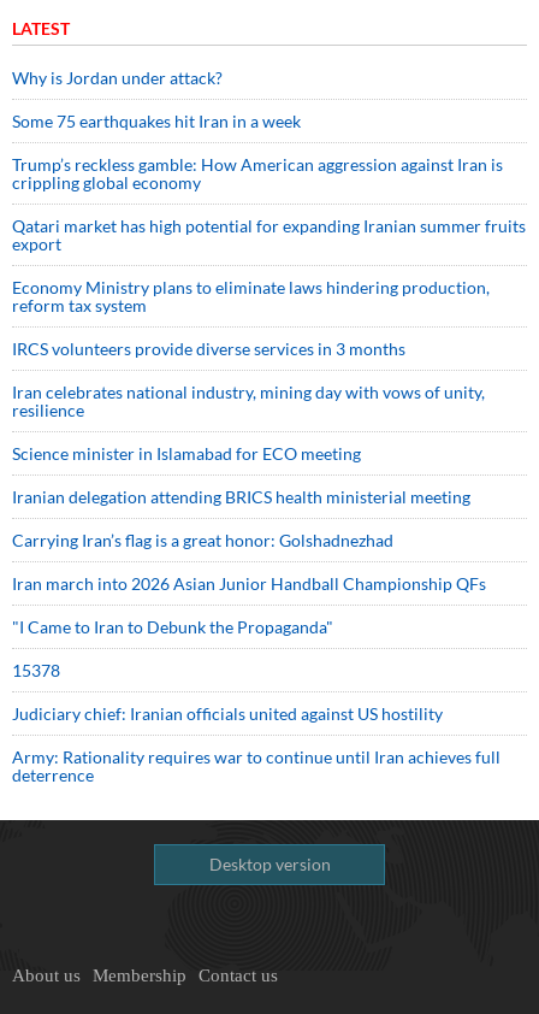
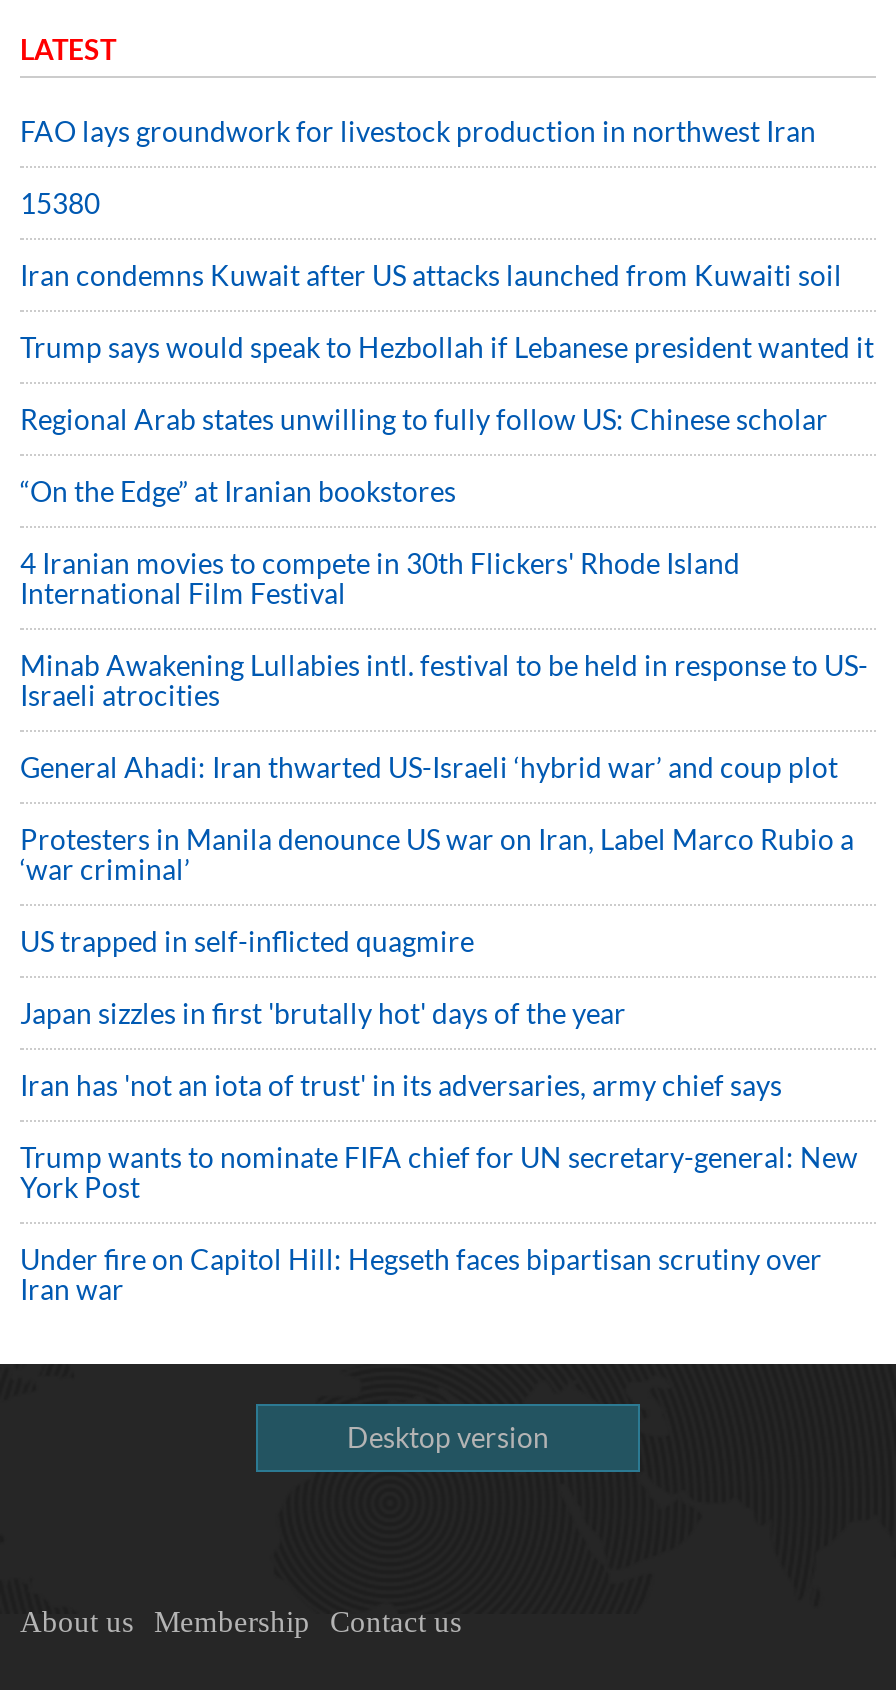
[12,68,223,88] Why is Jordan under attack? -> [20,114,816,148] FAO lays groundwork for livestock production in northwest Iran
[12,111,301,131] Some 75 earthquakes hit Iran in a week -> [20,186,100,220] 15380
[12,154,503,193] Trump’s reckless gamble: How American aggression against Iran is | crippling global economy -> [20,258,842,292] Iran condemns Kuwait after US attacks launched from Kuwaiti soil
[12,216,526,254] Qatari market has high potential for expanding Iranian summer fruits | export -> [20,330,874,364] Trump says would speak to Hezbollah if Lebanese president wanted it
[12,277,490,316] Economy Ministry plans to eliminate laws hindering production, | reform tax system -> [20,402,828,436] Regional Arab states unwilling to fully follow US: Chinese scholar
[12,339,405,359] IRCS volunteers provide diverse services in 3 months -> [20,474,456,508] “On the Edge” at Iranian bookstores
[12,382,485,420] Iran celebrates national industry, mining day with vows of unity, | resilience -> [20,546,740,610] 4 Iranian movies to compete in 30th Flickers' Rhode Island | International Film Festival
[12,443,361,464] Science minister in Islamabad for ECO meeting -> [20,648,868,712] Minab Awakening Lullabies intl. festival to be held in response to US- | Israeli atrocities
[12,487,470,507] Iranian delegation attending BRICS health ministerial meeting -> [20,750,838,784] General Ahadi: Iran thwarted US-Israeli ‘hybrid war’ and coup plot
[12,530,393,550] Carrying Iran’s flag is a great honor: Golshadnezhad -> [20,822,854,886] Protesters in Manila denounce US war on Iran, Label Marco Rubio a | ‘war criminal’
[12,573,486,594] Iran march into 2026 Asian Junior Handball Championship QFs -> [20,924,480,958] US trapped in self-inflicted quagmire
[12,617,333,637] "I Came to Iran to Debunk the Propaganda" -> [20,996,626,1030] Japan sizzles in first 'brutally hot' days of the year
[12,660,60,681] 15378 -> [20,1068,788,1102] Iran has 'not an iota of trust' in its adversaries, army chief says
[12,703,450,724] Judiciary chief: Iranian officials united against US hostility -> [20,1140,858,1204] Trump wants to nominate FIFA chief for UN secretary-general: New | York Post
[12,747,500,785] Army: Rationality requires war to continue until Iran achieves full | deterrence -> [20,1242,822,1306] Under fire on Capitol Hill: Hegseth faces bipartisan scrutiny over | Iran war

